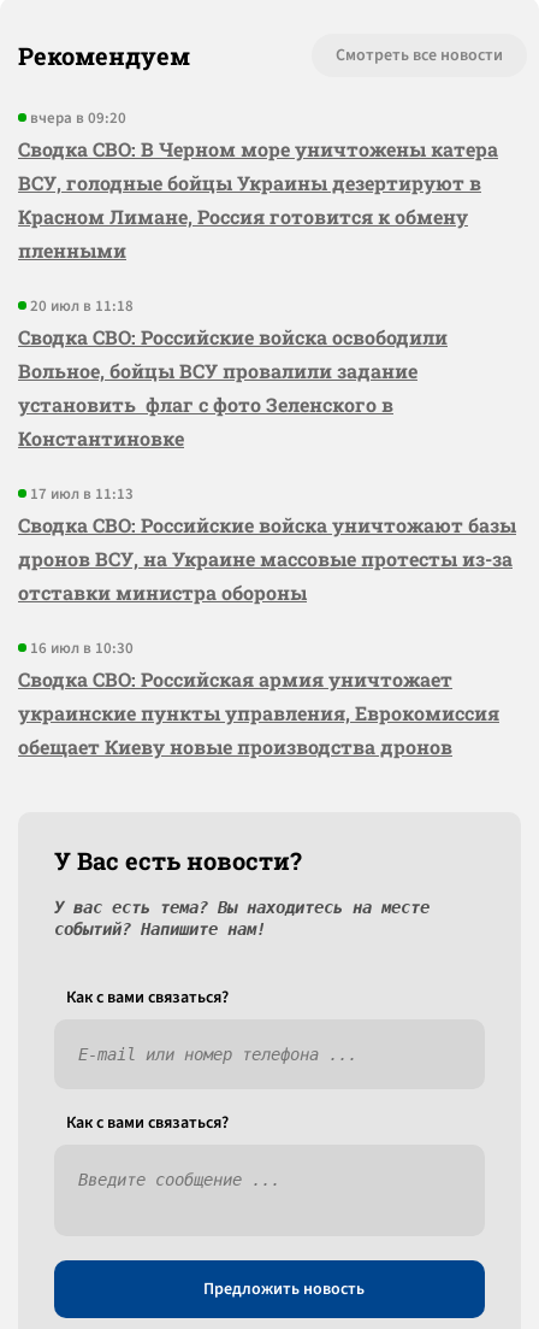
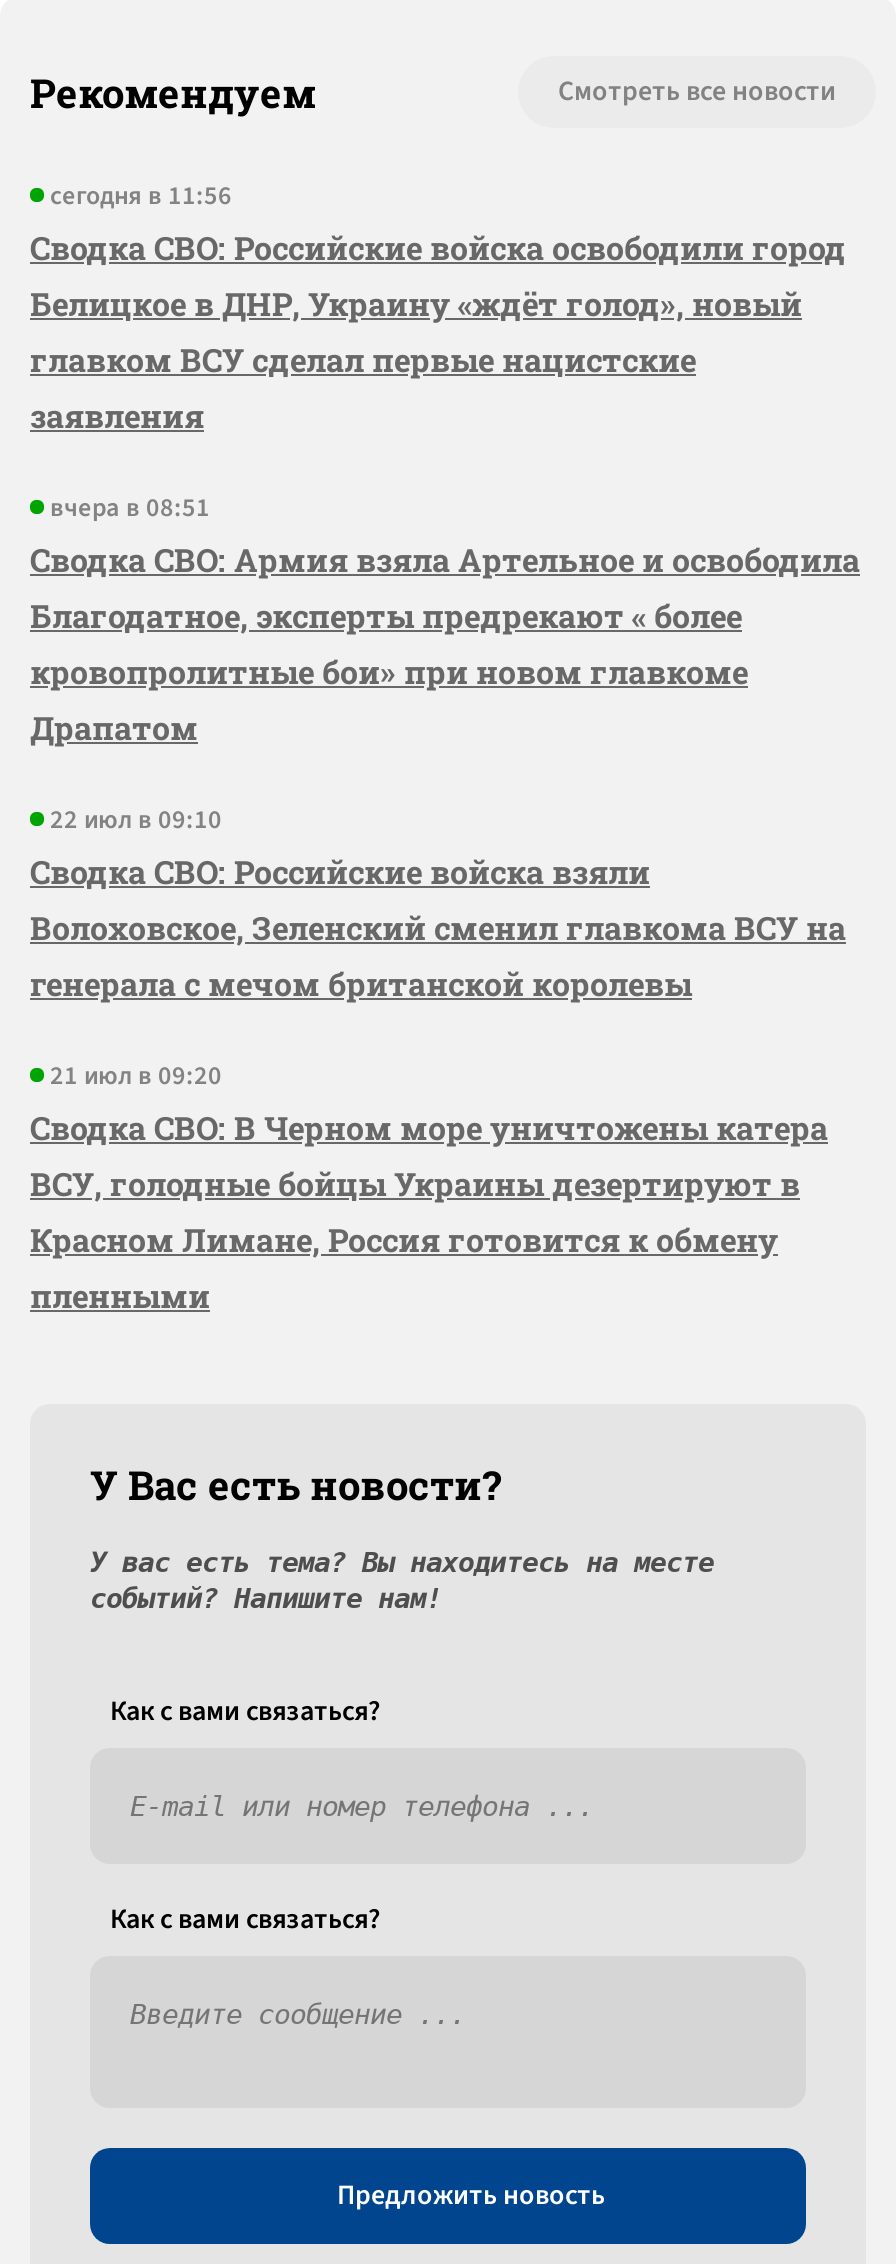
[30,107,126,129] вчера в 09:20 -> [30,178,860,1094] сегодня в 11:56 | Сводка СВО: Российские войска освободили город | Белицкое в ДНР, Украину «ждёт голод», новый | главком ВСУ сделал первые нацистские | заявления | вчера в 08:51 | Сводка СВО: Армия взяла Артельное и освободила | Благодатное, эксперты предрекают « более | кровопролитные бои» при новом главкоме | Драпатом | 22 июл в 09:10 | Сводка СВО: Российские войска взяли | Волоховское, Зеленский сменил главкома ВСУ на | генерала с мечом британской королевы | 21 июл в 09:20
moved [18,136,498,263] -> [30,1106,828,1316]: Сводка СВО: В Черном море уничтожены катера | ВСУ, голодные бойцы Украины дезертируют в | Красном Лимане, Россия готовится к обмену | пленными
[18,295,516,759] 20 июл в 11:18 | Сводка СВО: Российские войска освободили | Вольное, бойцы ВСУ провалили задание | установить флаг с фото Зеленского в | Константиновке | 17 июл в 11:13 | Сводка СВО: Российские войска уничтожают базы | дронов ВСУ, на Украине массовые протесты из-за | отставки министра обороны | 16 июл в 10:30 | Сводка СВО: Российская армия уничтожает | украинские пункты управления, Еврокомиссия | обещает Киеву новые производства дронов -> none

